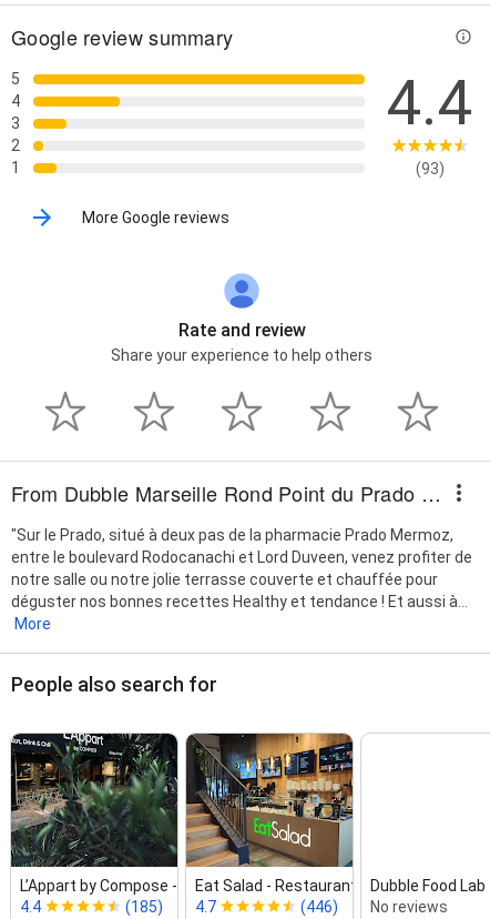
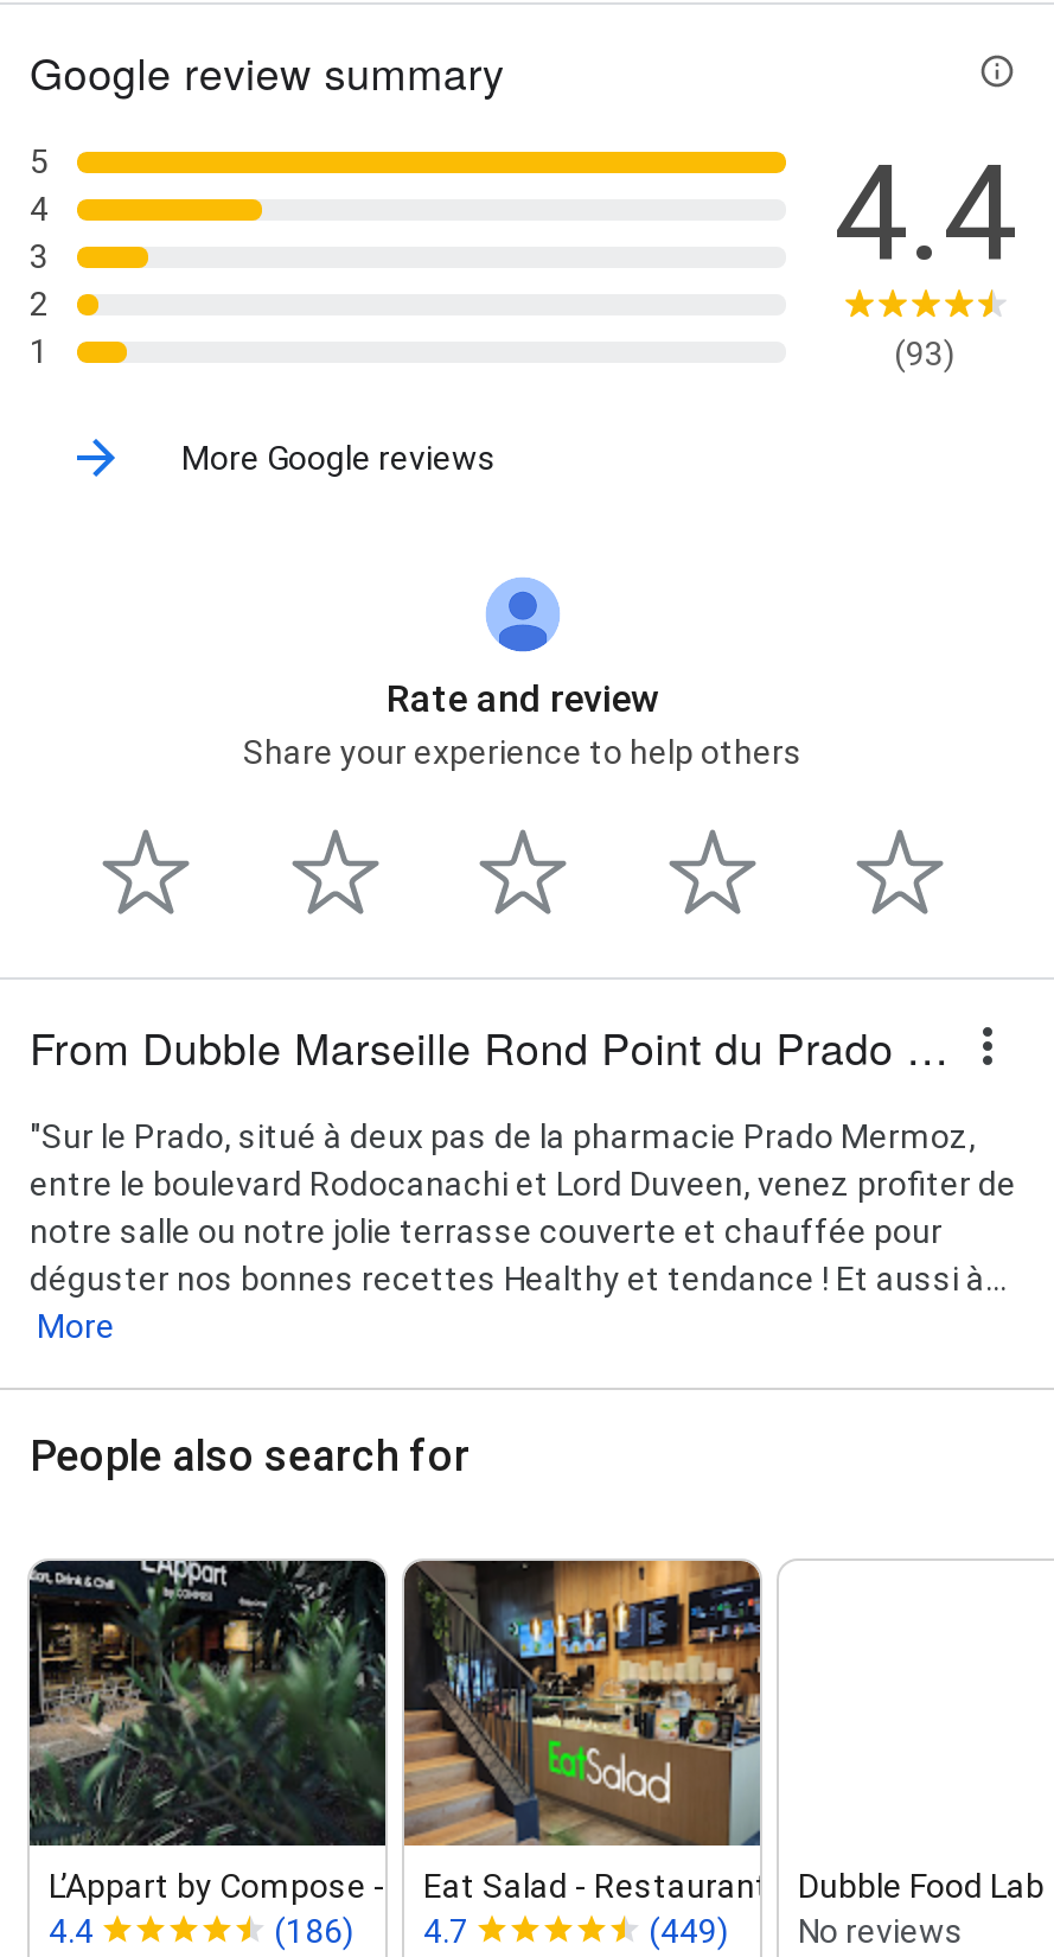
[125,898,216,915] (185) 4.7 -> [274,1911,468,1949] (186) 4.7
[300,898,448,915] (446) No reviews -> [649,1911,964,1949] (449) No reviews

